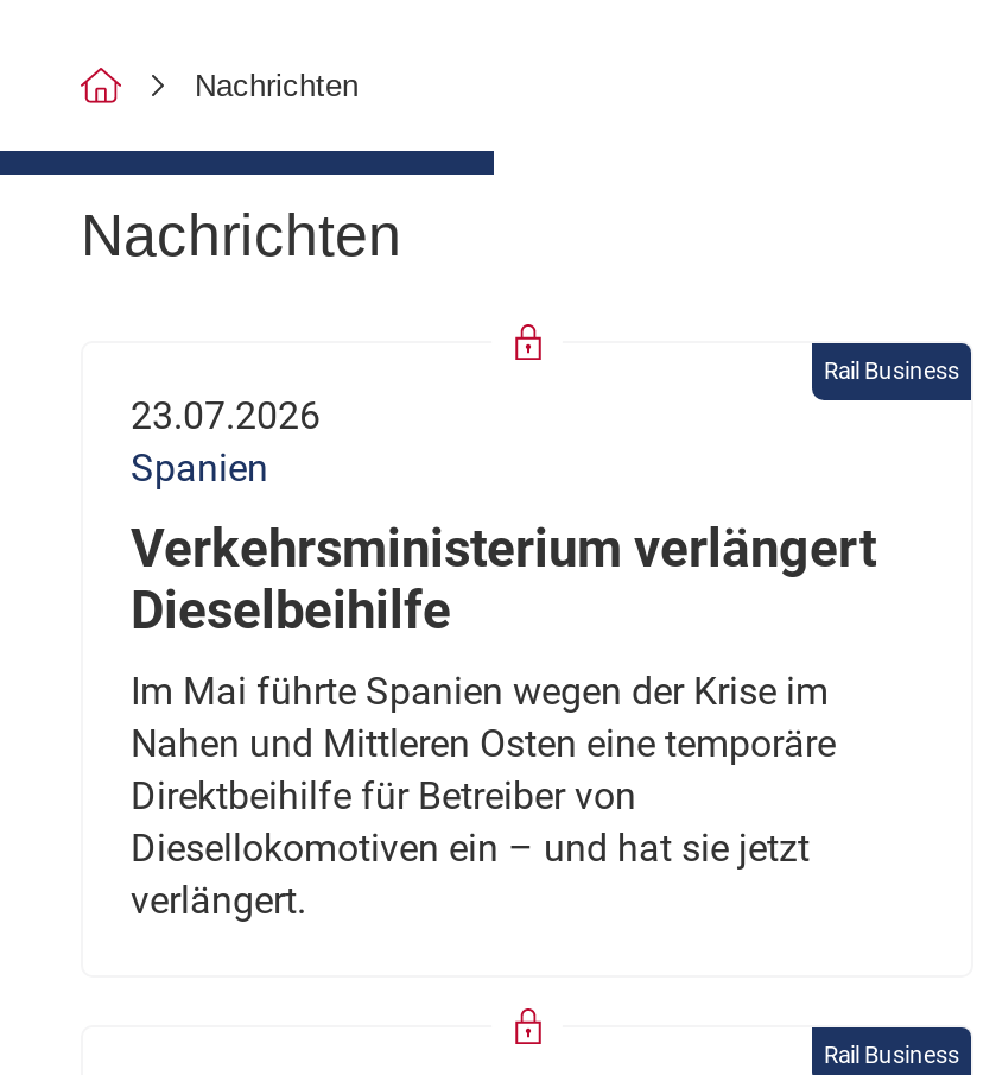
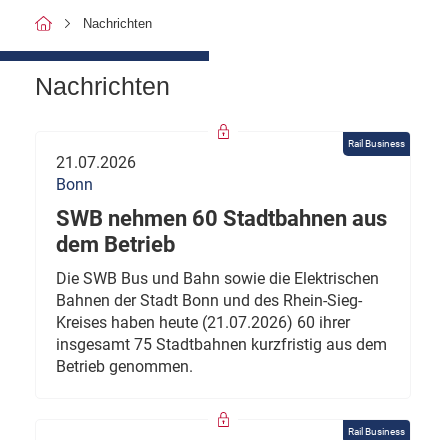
[131,394,321,491] 23.07.2026 | Spanien -> [56,153,136,194] 21.07.2026 | Bonn
[131,520,876,641] Verkehrsministerium verlängert | Dieselbeihilfe -> [56,206,387,257] SWB nehmen 60 Stadtbahnen aus | dem Betrieb
[131,669,836,923] Im Mai führte Spanien wegen der Krise im | Nahen und Mittleren Osten eine temporäre | Direktbeihilfe für Betreiber von | Diesellokomotiven ein – und hat sie jetzt | verlängert. -> [56,269,387,376] Die SWB Bus und Bahn sowie die Elektrischen | Bahnen der Stadt Bonn und des Rhein-Sieg- | Kreises haben heute (21.07.2026) 60 ihrer | insgesamt 75 Stadtbahnen kurzfristig aus dem | Betrieb genommen.

